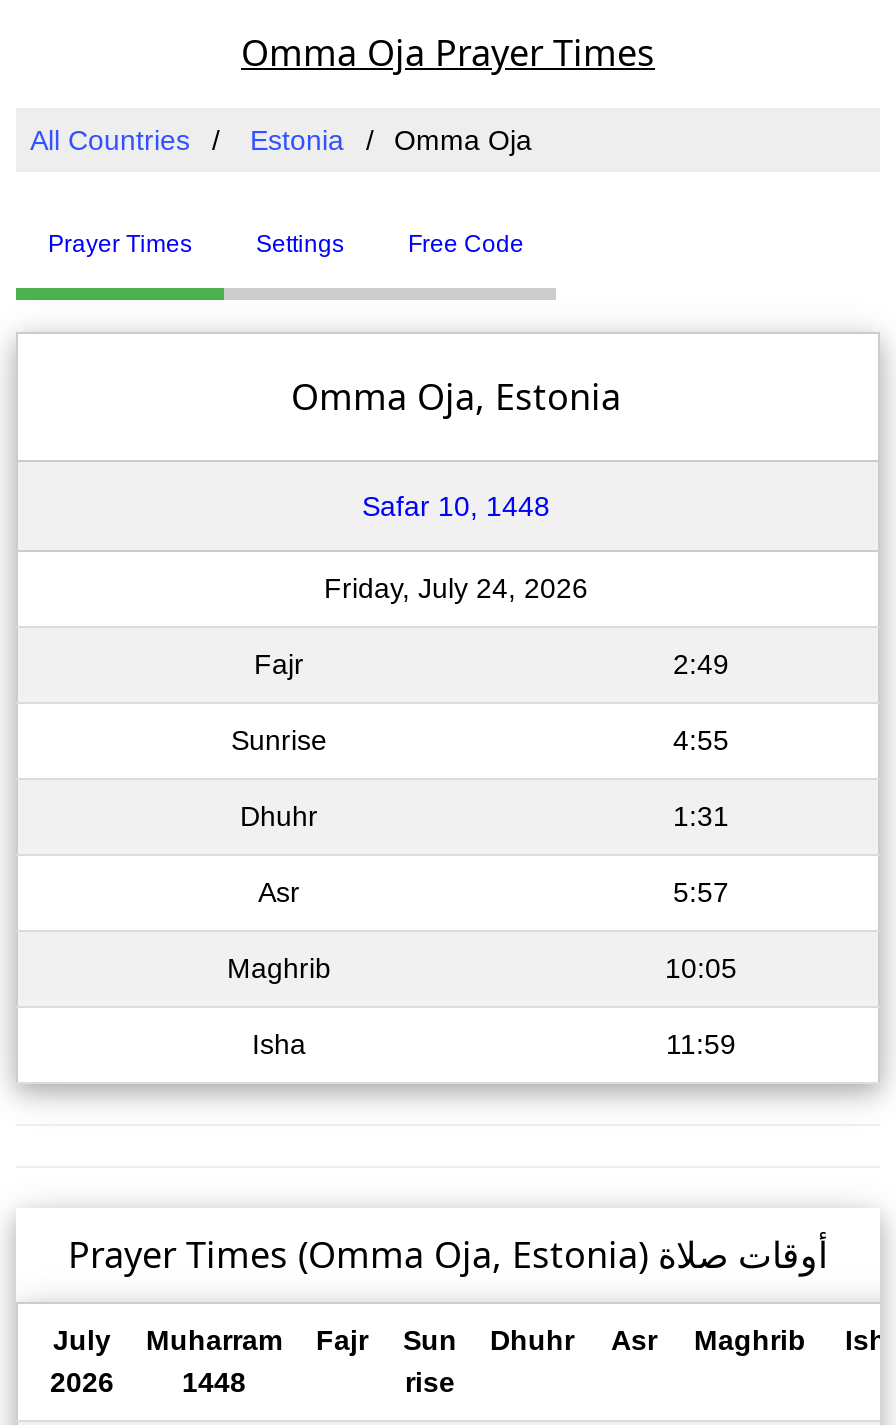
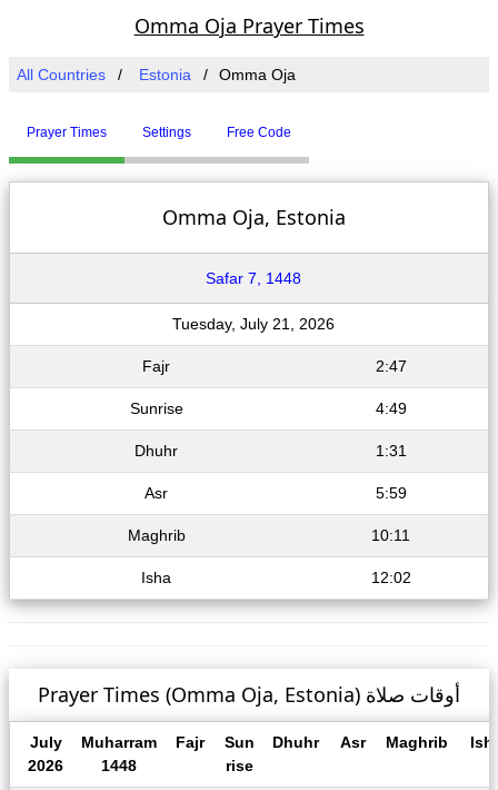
[362,490,550,522] Safar 10, 1448 -> [206,269,301,287] Safar 7, 1448
[324,572,588,604] Friday, July 24, 2026 -> [172,315,335,333] Tuesday, July 21, 2026
[673,648,729,680] 2:49 -> [375,357,406,375] 2:47
[673,724,729,756] 4:55 -> [375,399,406,417] 4:49
[673,876,729,908] 5:57 -> [375,484,406,502] 5:59
[665,952,737,984] 10:05 -> [371,526,410,544] 10:11
[666,1028,736,1060] 11:59 -> [371,569,411,586] 12:02

